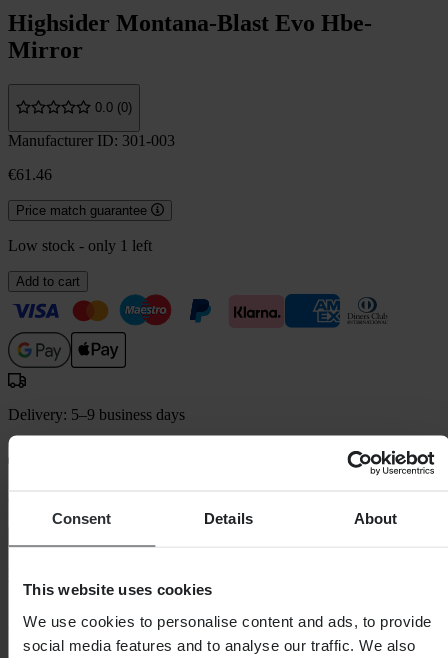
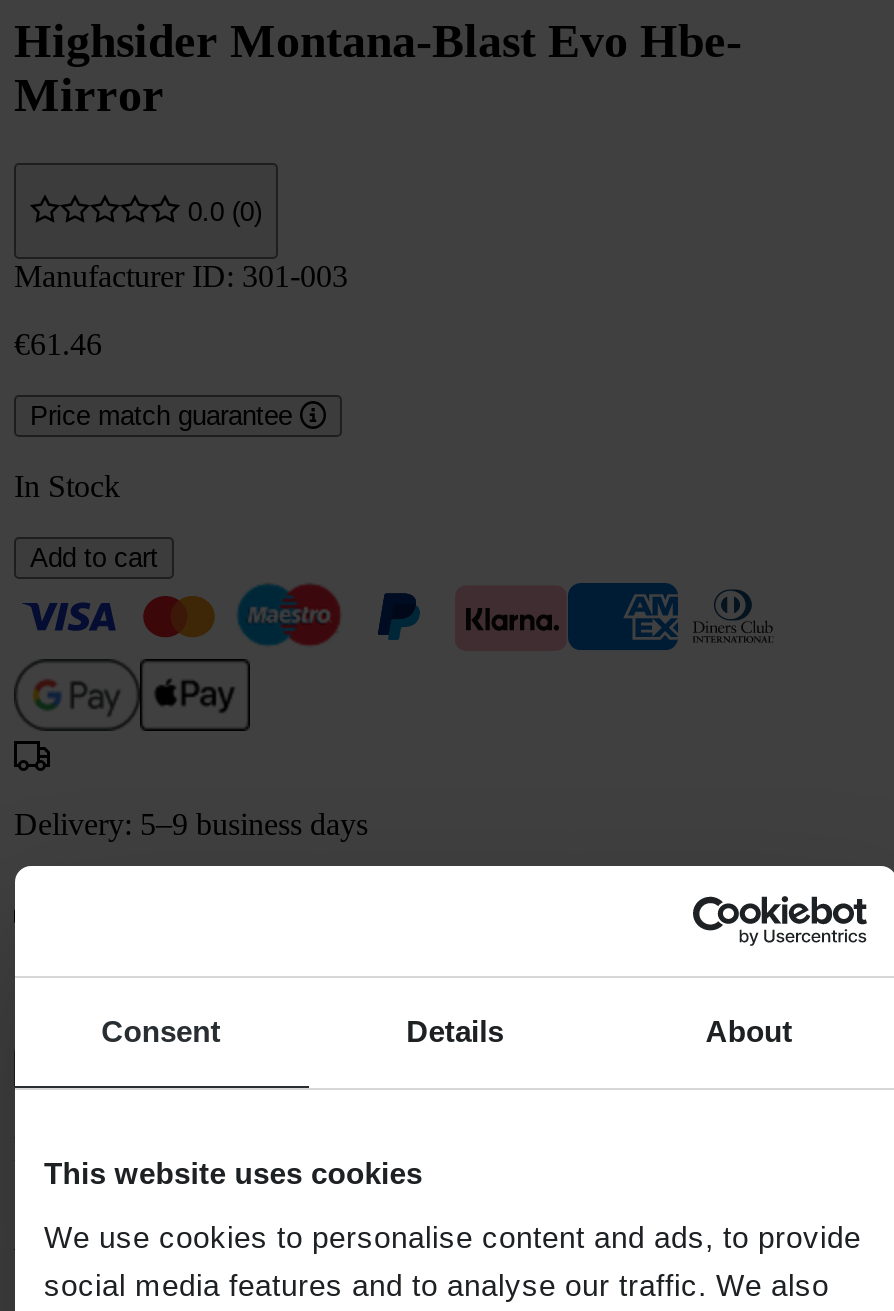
[8,236,152,253] Low stock - only 1 left -> [14,469,120,503] In Stock

